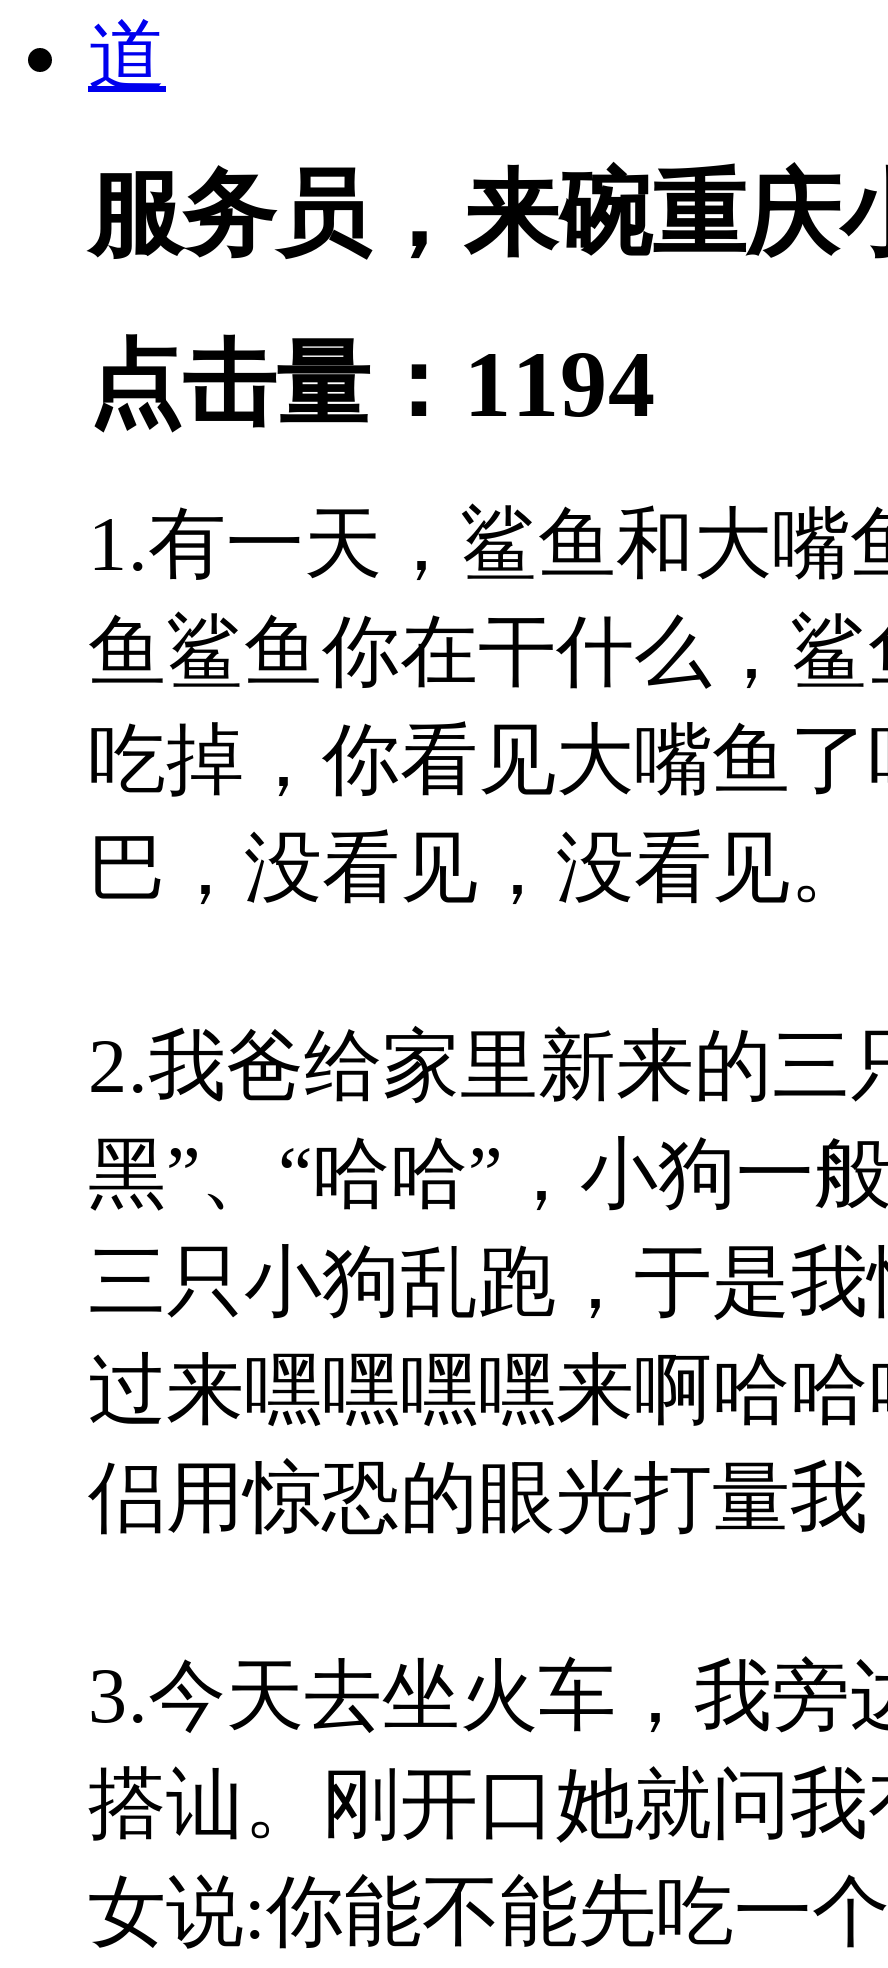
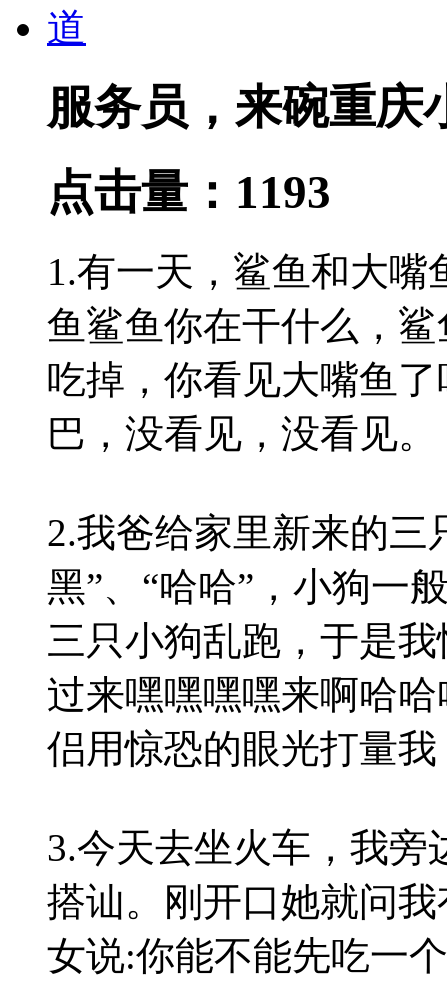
[88,332,656,436] 点击量：1194 -> [47,166,331,218] 点击量：1193

